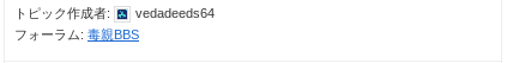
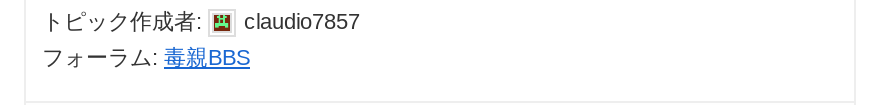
[14,6,215,21] トピック作成者: vedadeeds64 -> [42,10,360,34] トピック作成者: claudio7857

